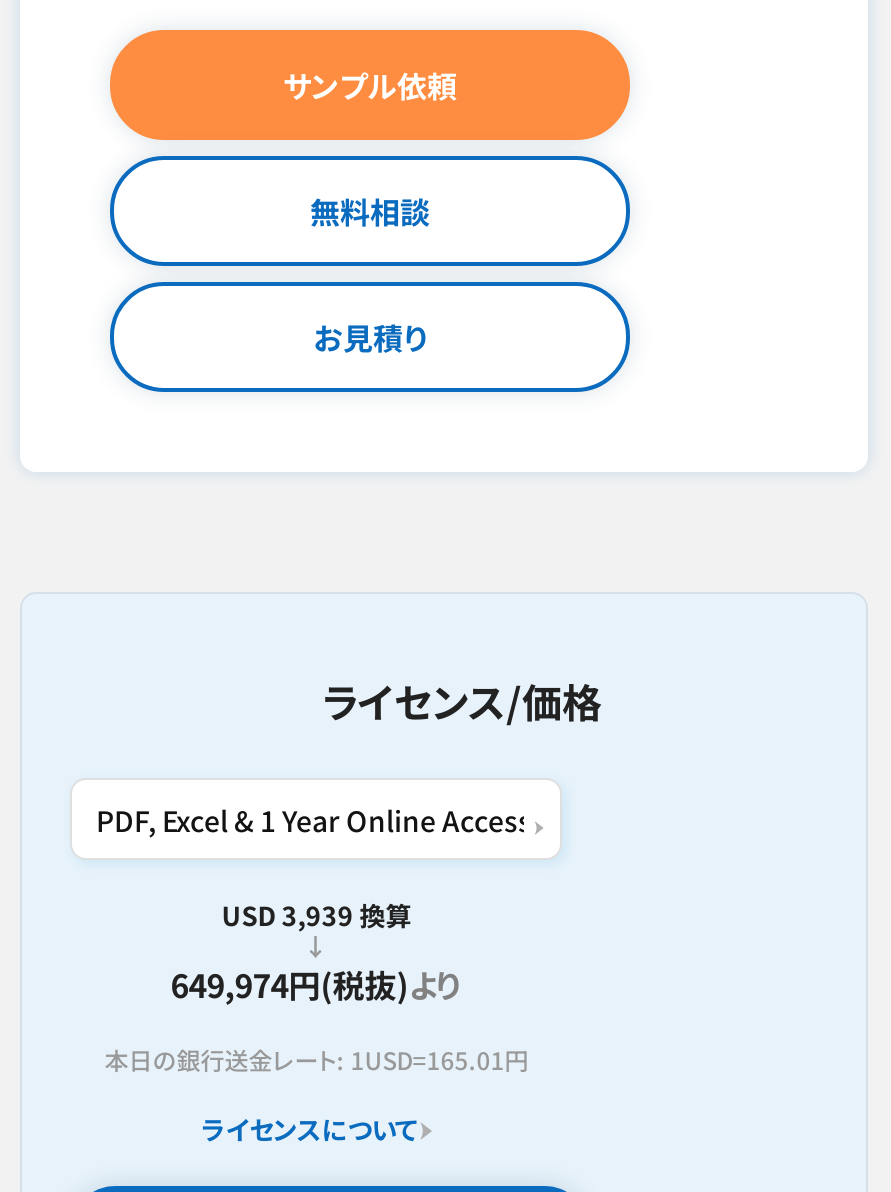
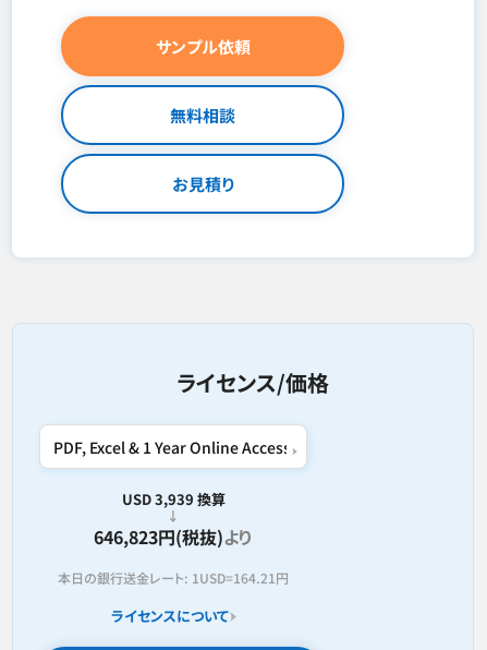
[170,960,462,1008] 649,974円(税抜)より -> [94,523,253,550] 646,823円(税抜)より
[104,1042,528,1076] 本日の銀行送金レート: 1USD=165.01円 -> [58,568,289,587] 本日の銀行送金レート: 1USD=164.21円

